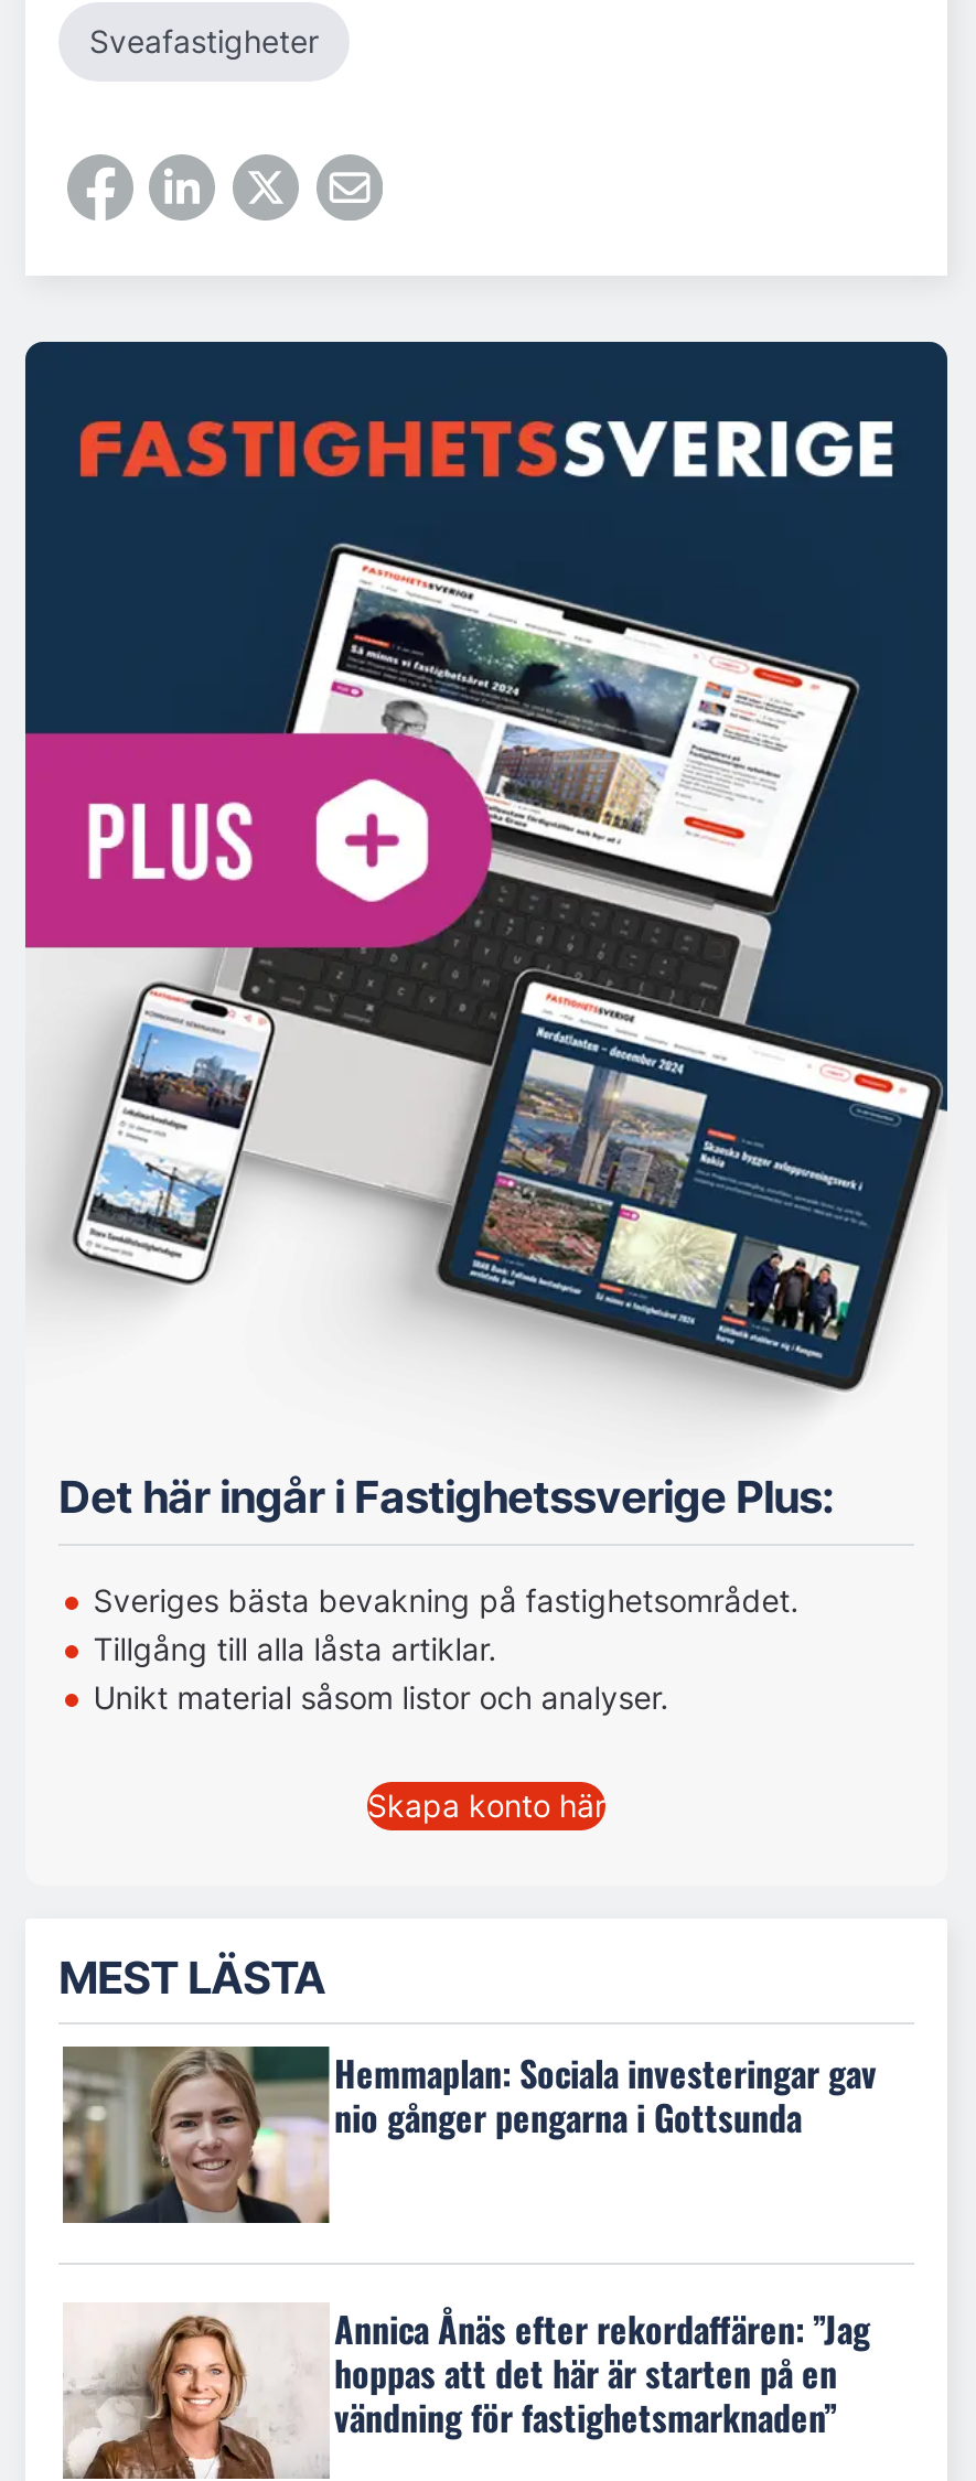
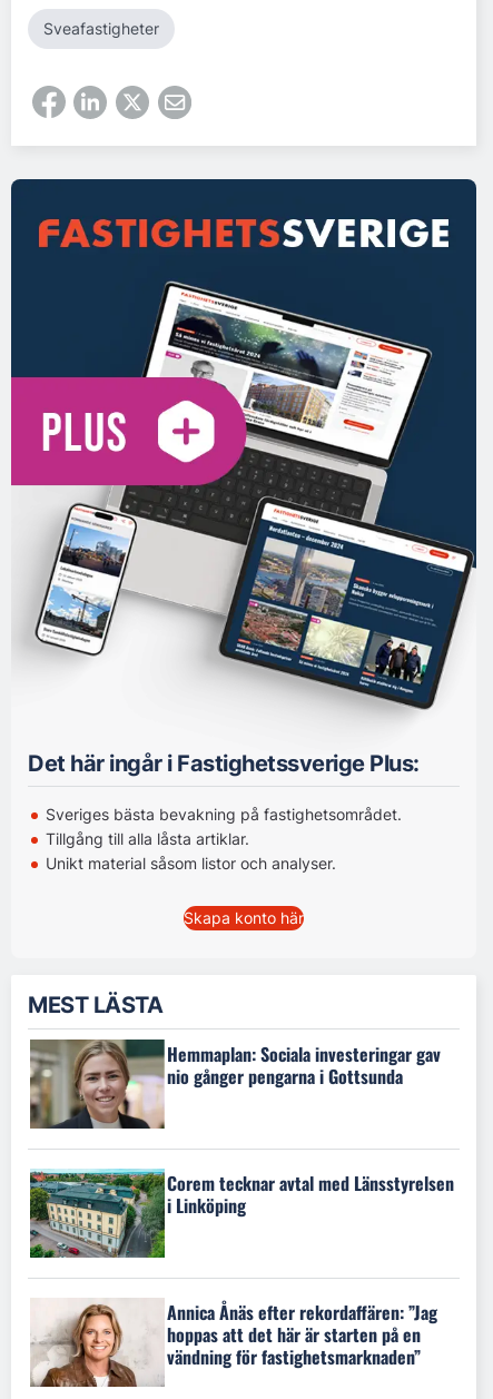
none -> [29,1169,454,1259] [image] | Corem tecknar avtal med Länsstyrelsen | i Linköping

